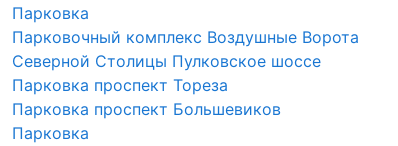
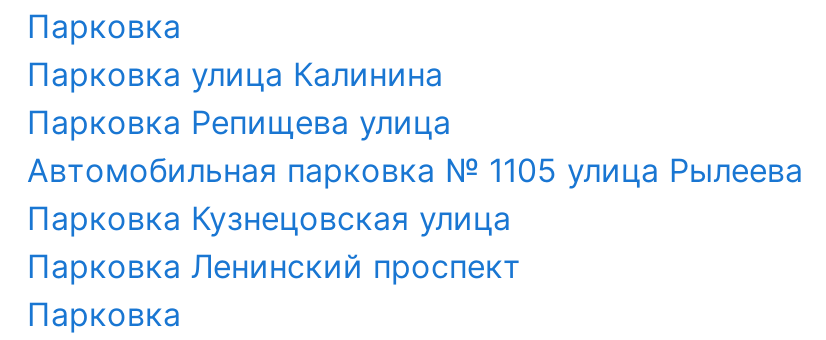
[12,27,359,119] Парковочный комплекс Воздушные Ворота | Северной Столицы Пулковское шоссе | Парковка проспект Тореза | Парковка проспект Большевиков -> [27,54,803,286] Парковка улица Калинина | Парковка Репищева улица | Автомобильная парковка № 1105 улица Рылеева | Парковка Кузнецовская улица | Парковка Ленинский проспект

